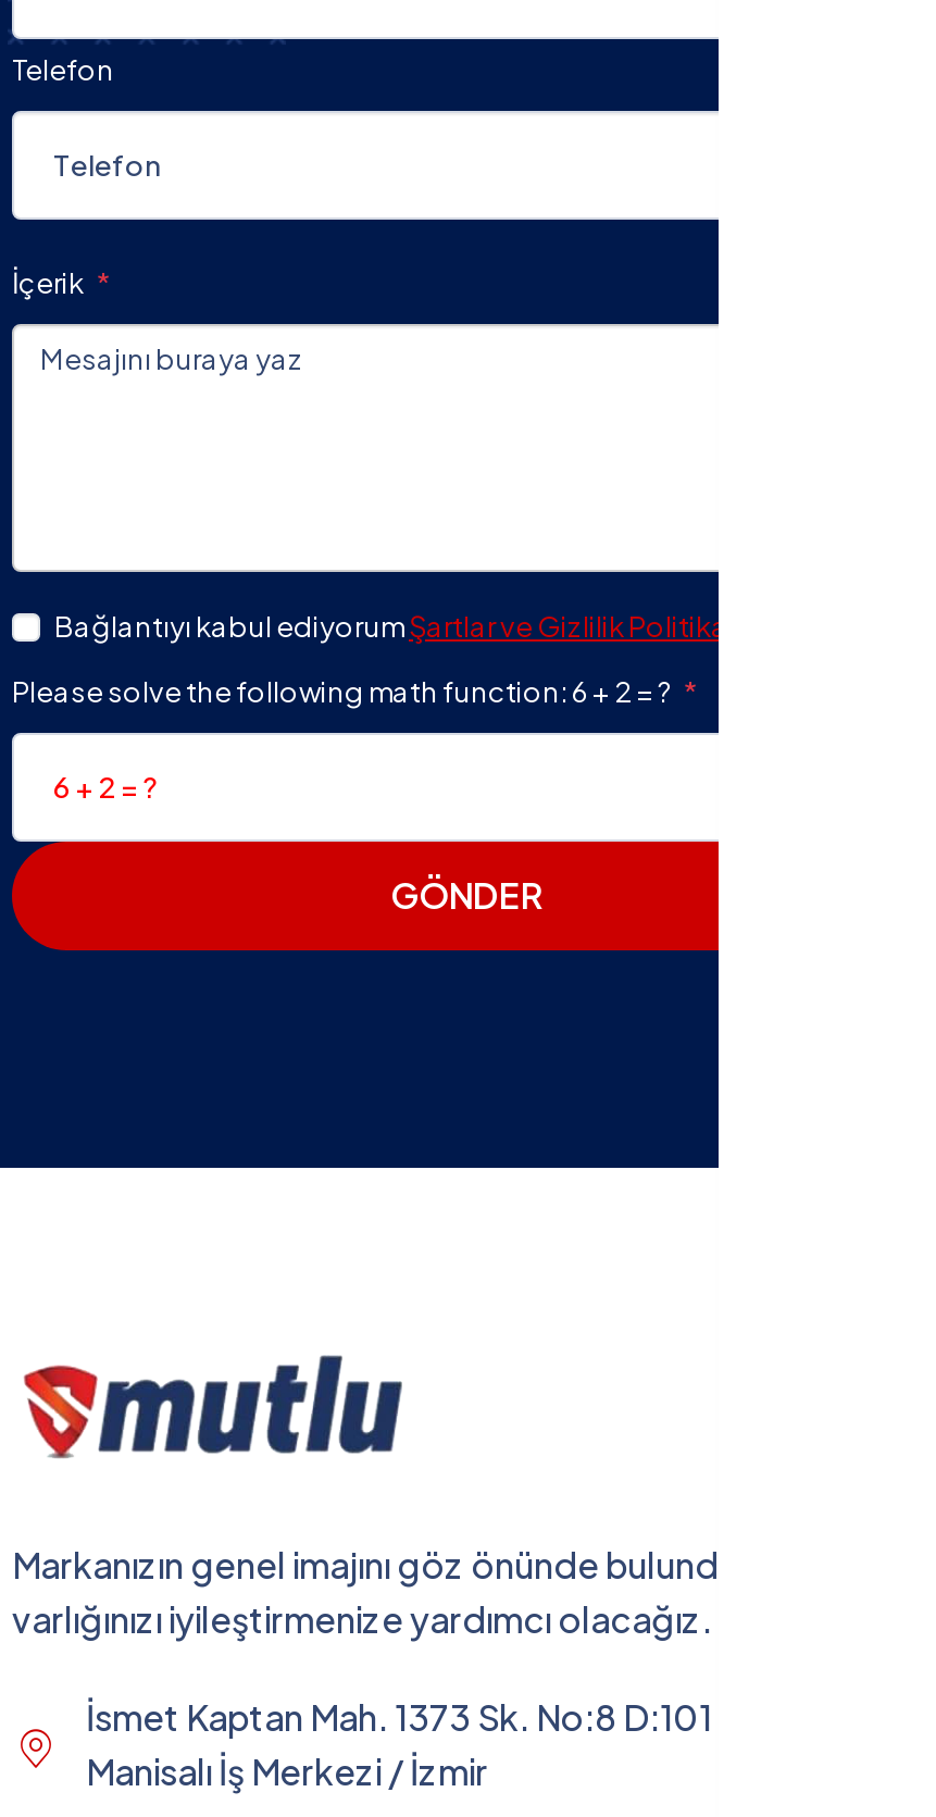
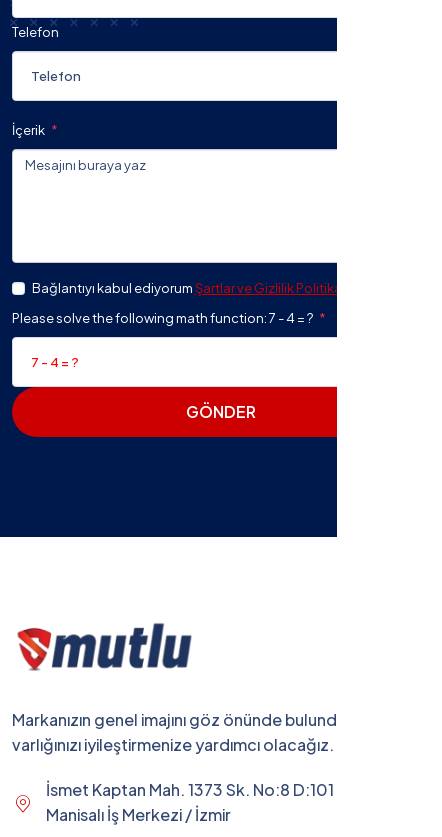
[12,675,675,710] Please solve the following math function: 6 + 2 = ? -> [12,310,315,326] Please solve the following math function: 7 - 4 = ?

